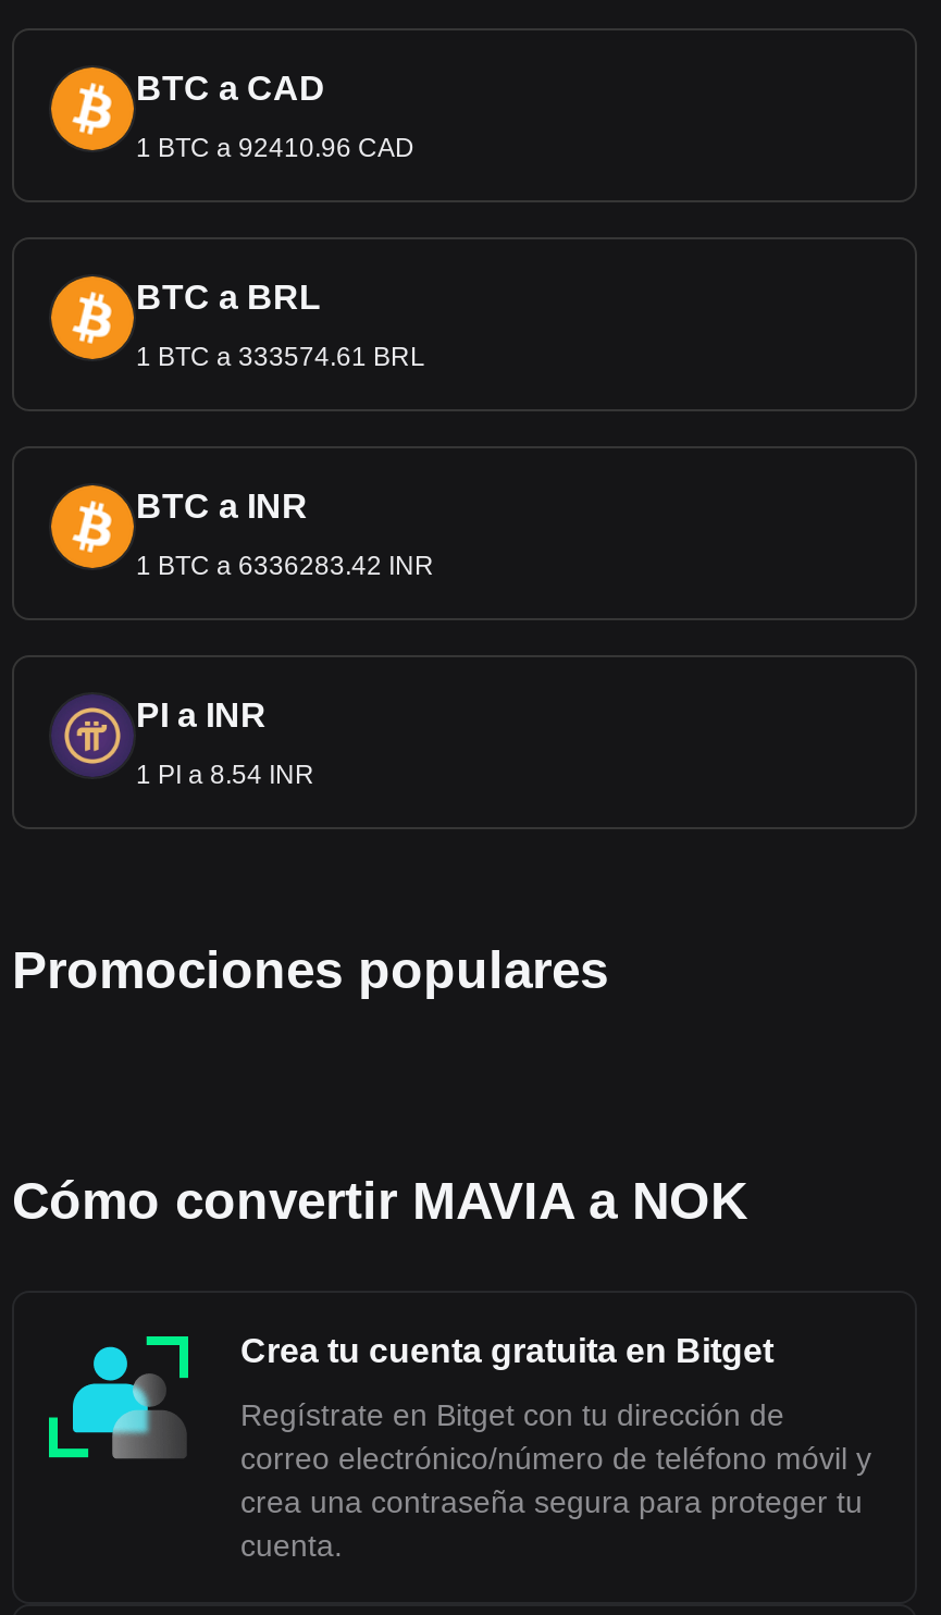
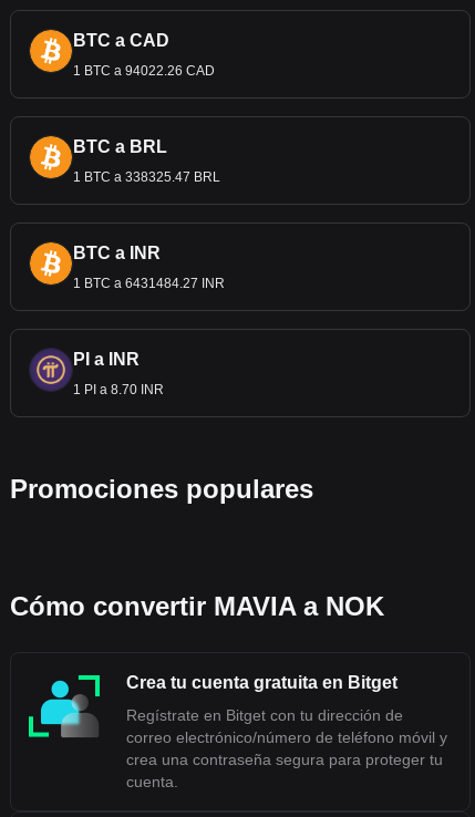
[136,133,414,163] 1 BTC a 92410.96 CAD -> [73,63,215,79] 1 BTC a 94022.26 CAD
[136,342,425,372] 1 BTC a 333574.61 BRL -> [73,169,220,185] 1 BTC a 338325.47 BRL
[136,551,434,581] 1 BTC a 6336283.42 INR -> [73,276,225,291] 1 BTC a 6431484.27 INR
[136,760,314,790] 1 PI a 8.54 INR -> [73,382,164,397] 1 PI a 8.70 INR

